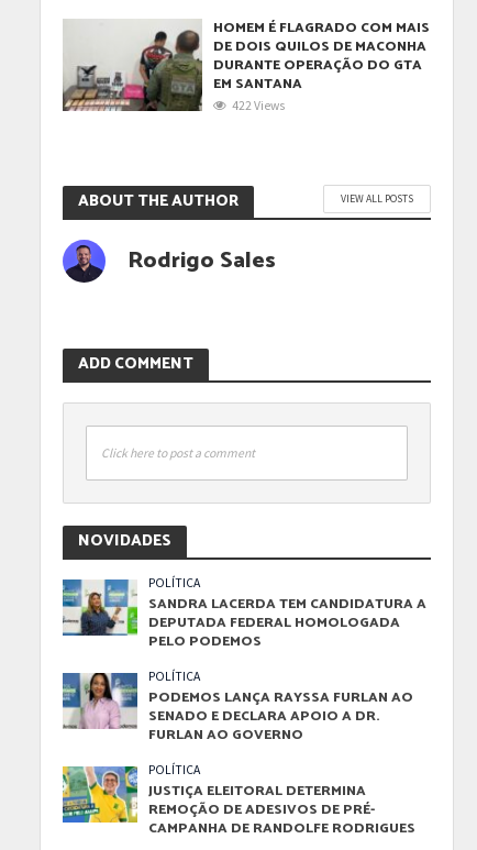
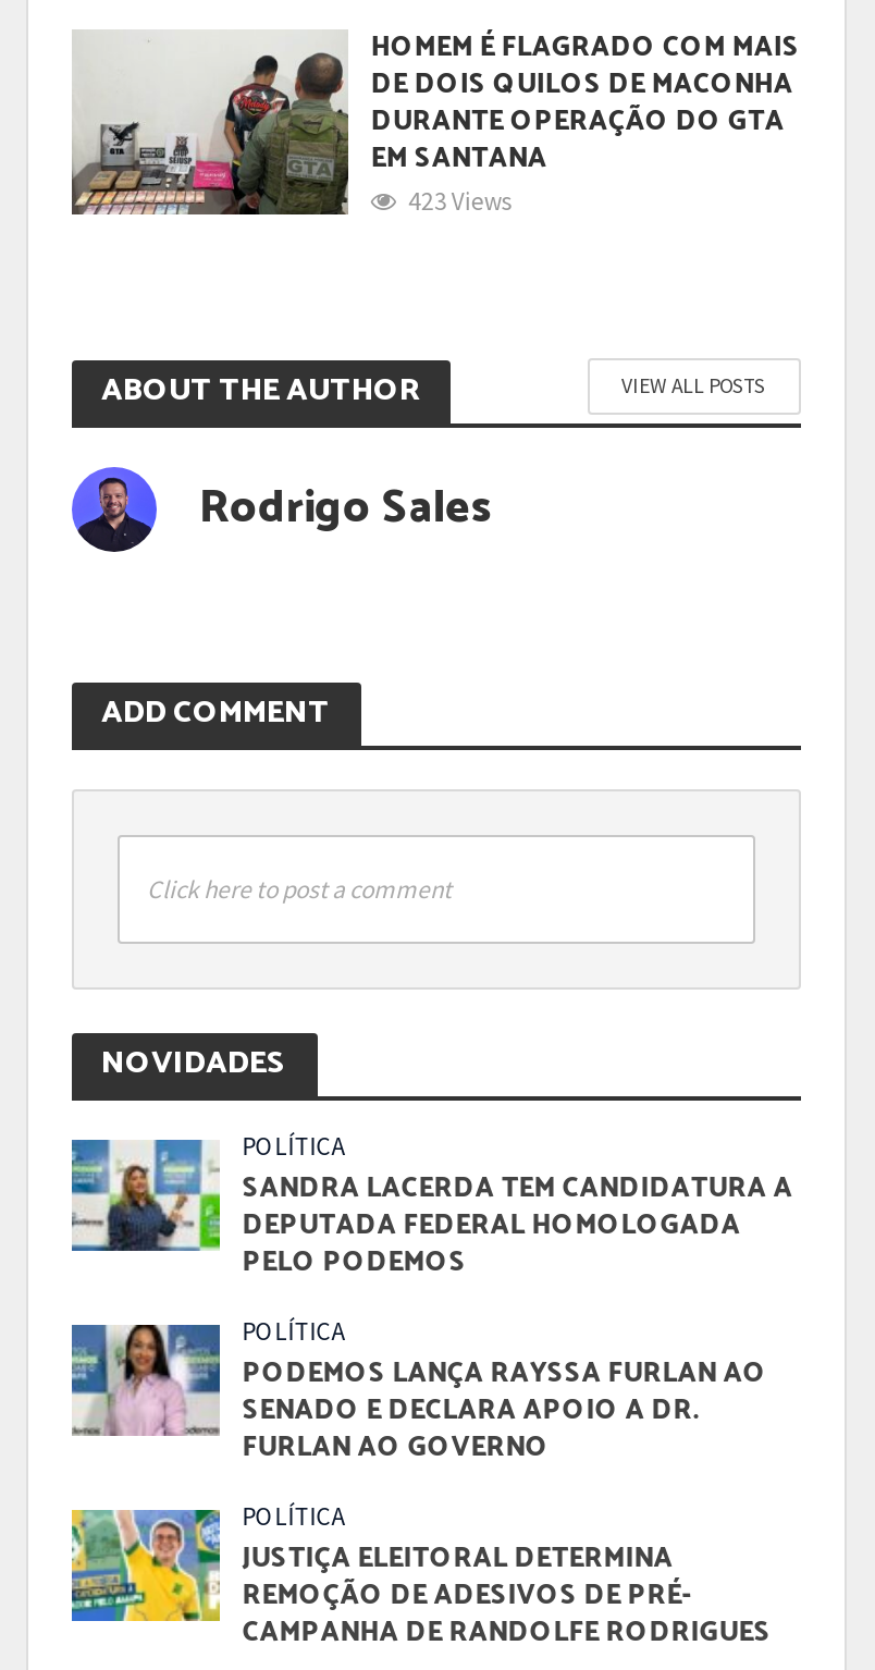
[232,98,285,113] 422 Views -> [408,186,512,216] 423 Views

